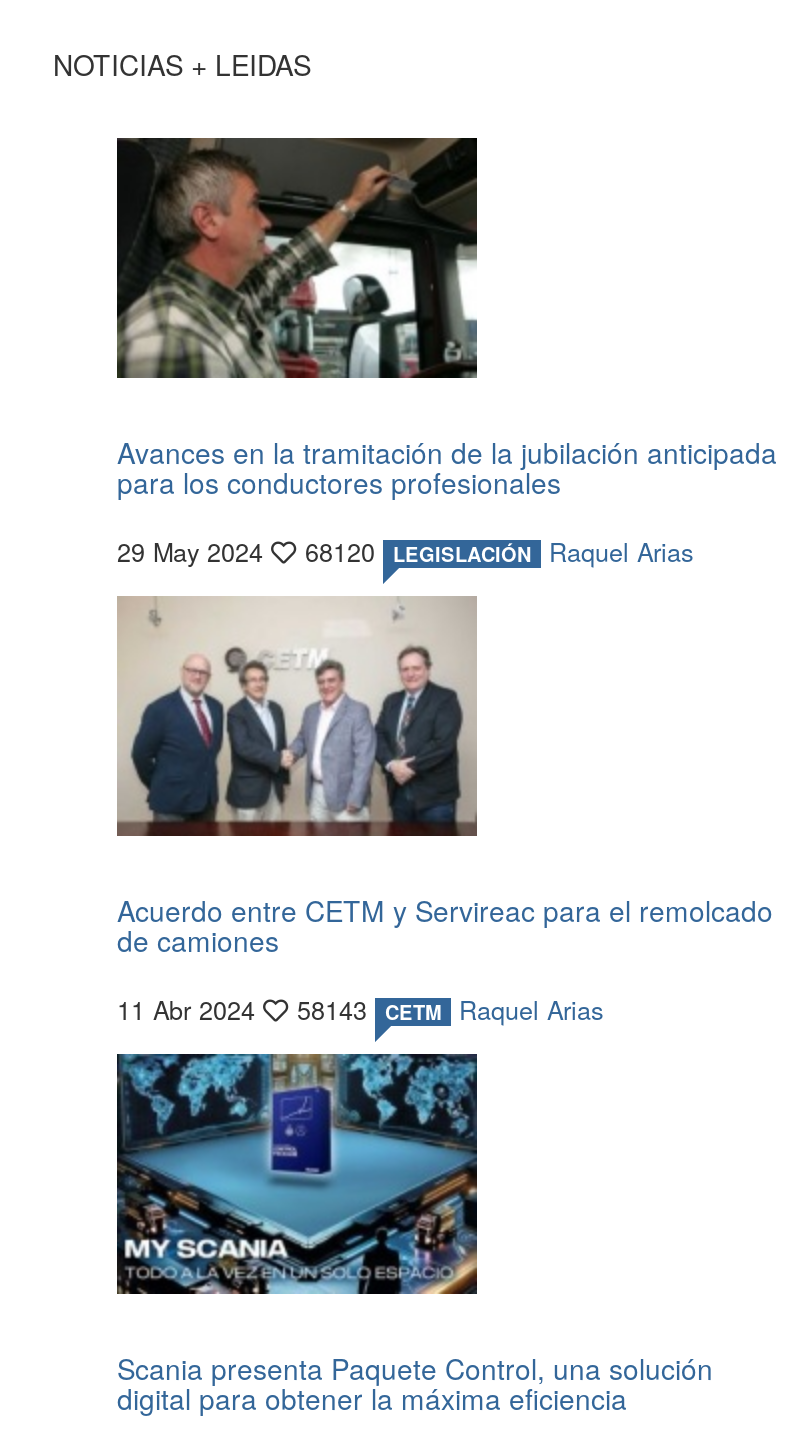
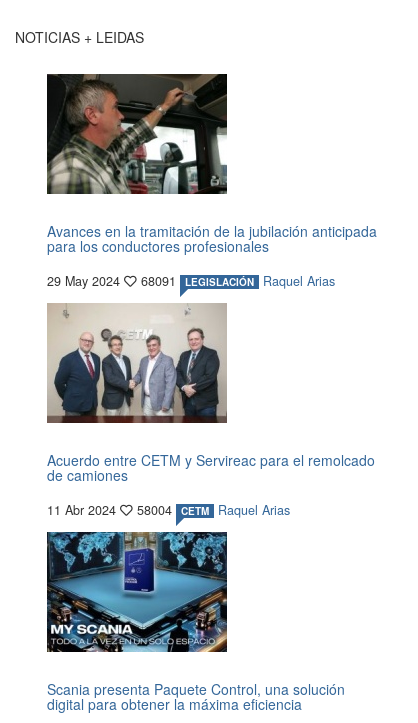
[117,533,693,569] 29 May 2024 68120 LEGISLACIÓN Raquel Arias -> [47,272,335,290] 29 May 2024 68091 LEGISLACIÓN Raquel Arias
[117,991,603,1027] 11 Abr 2024 58143 CETM Raquel Arias -> [47,501,290,519] 11 Abr 2024 58004 CETM Raquel Arias

